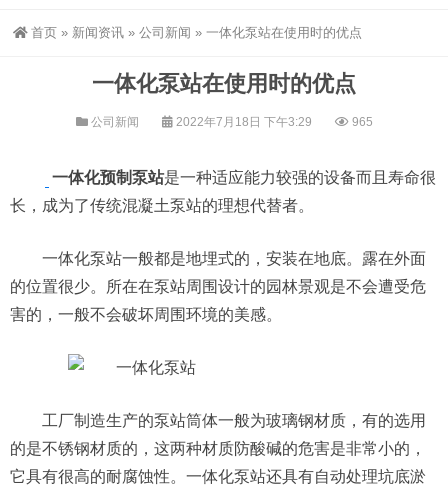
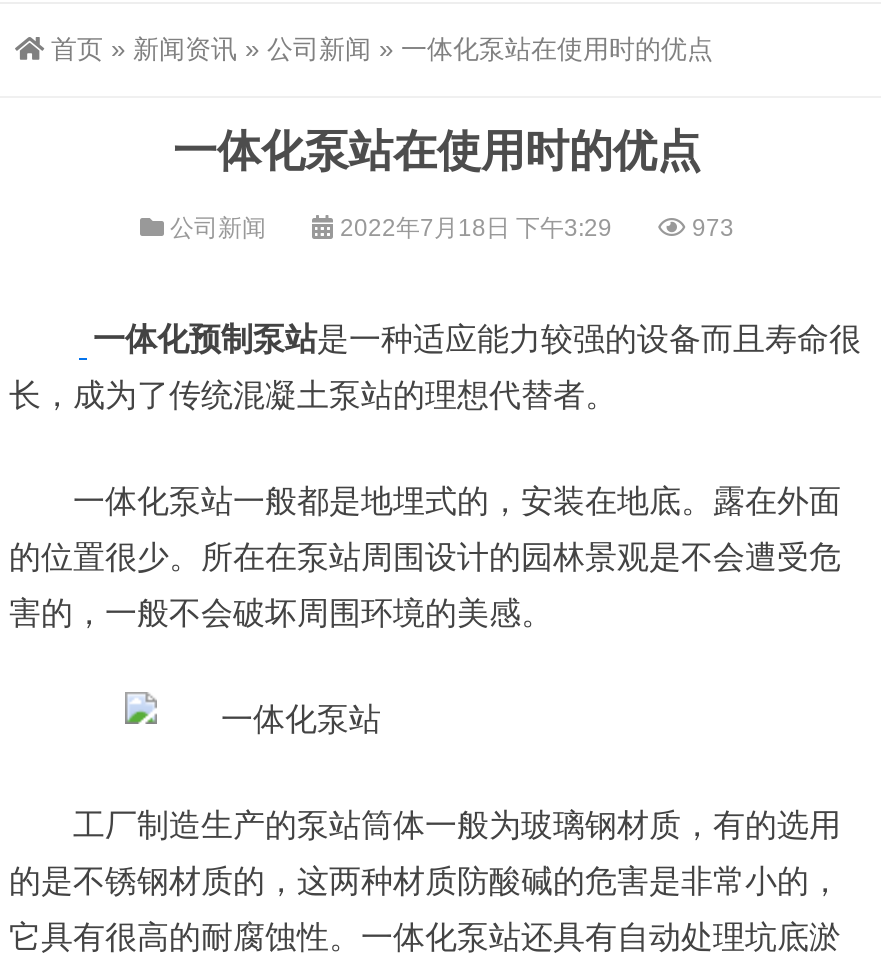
[348,115,372,129] 965 -> [686,214,734,242] 973

